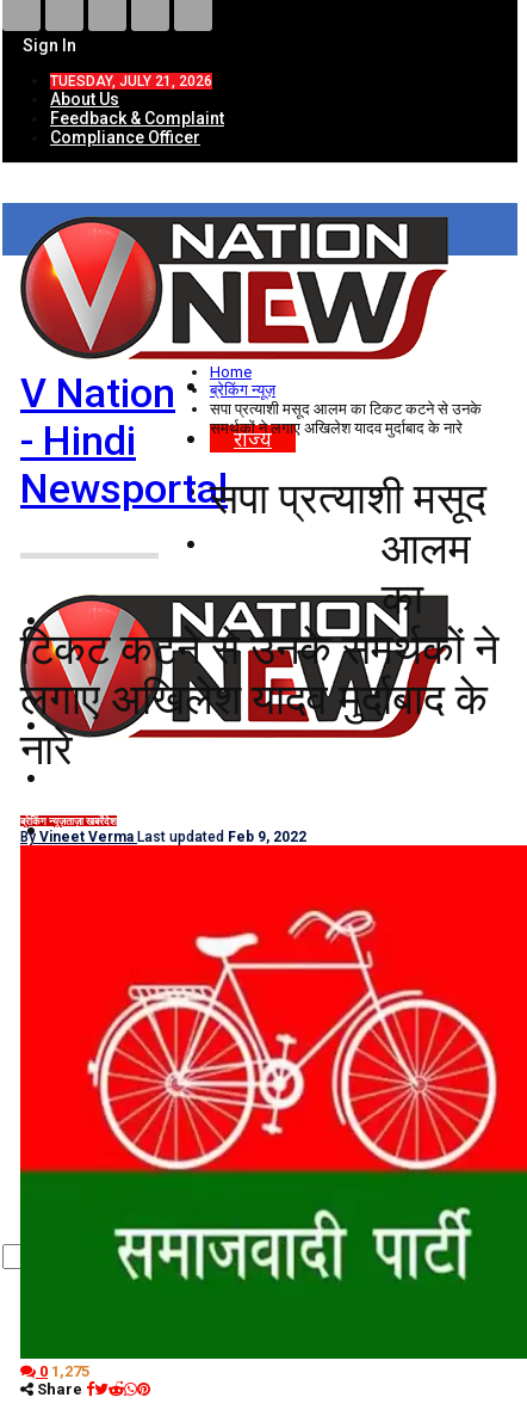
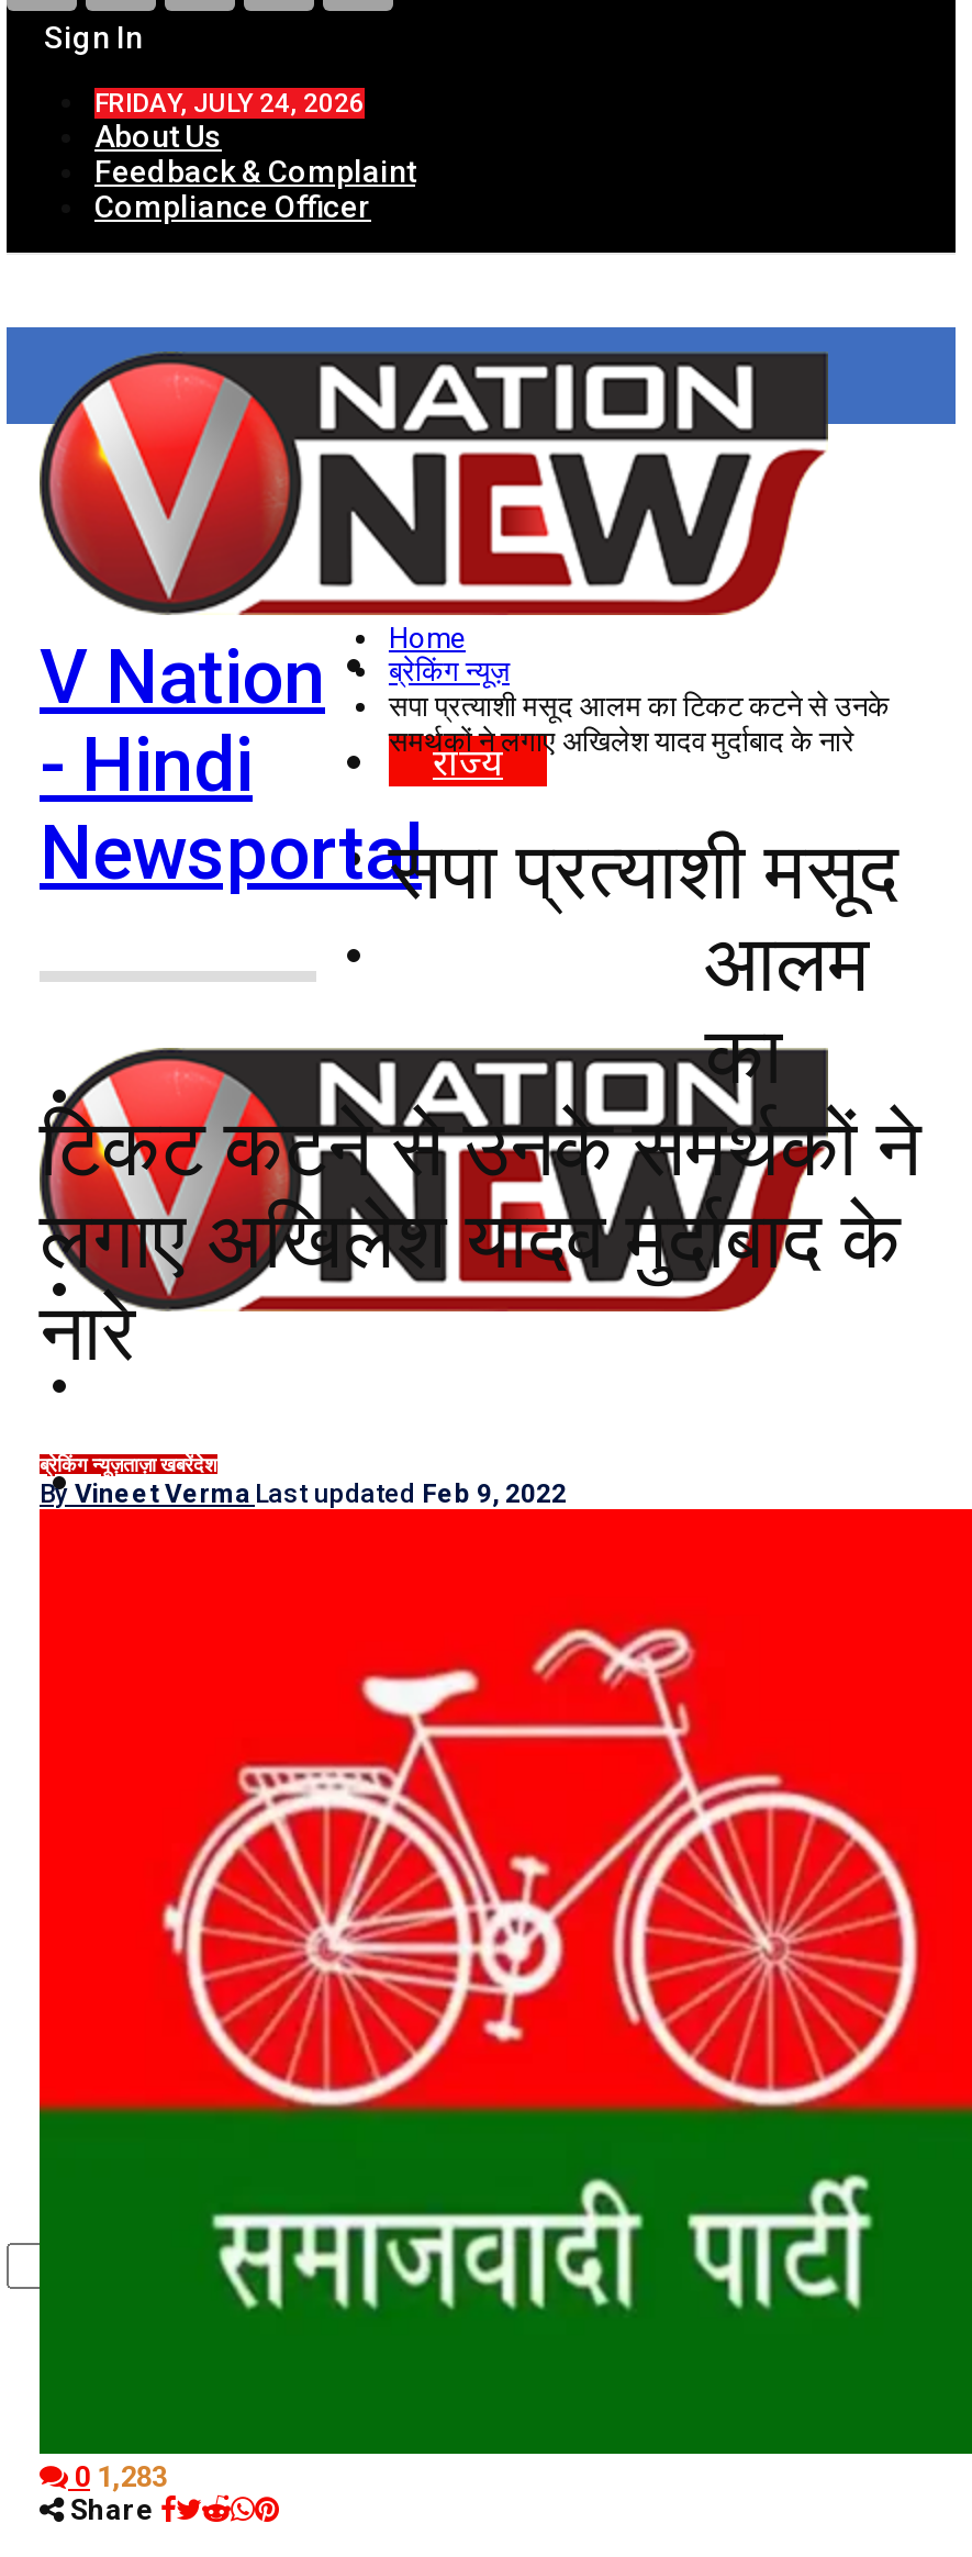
[50,73,212,90] TUESDAY, JULY 21, 2026 -> [94,88,365,119] FRIDAY, JULY 24, 2026
[39,1362,89,1380] 0 1,275 -> [75,2460,167,2493] 0 1,283

